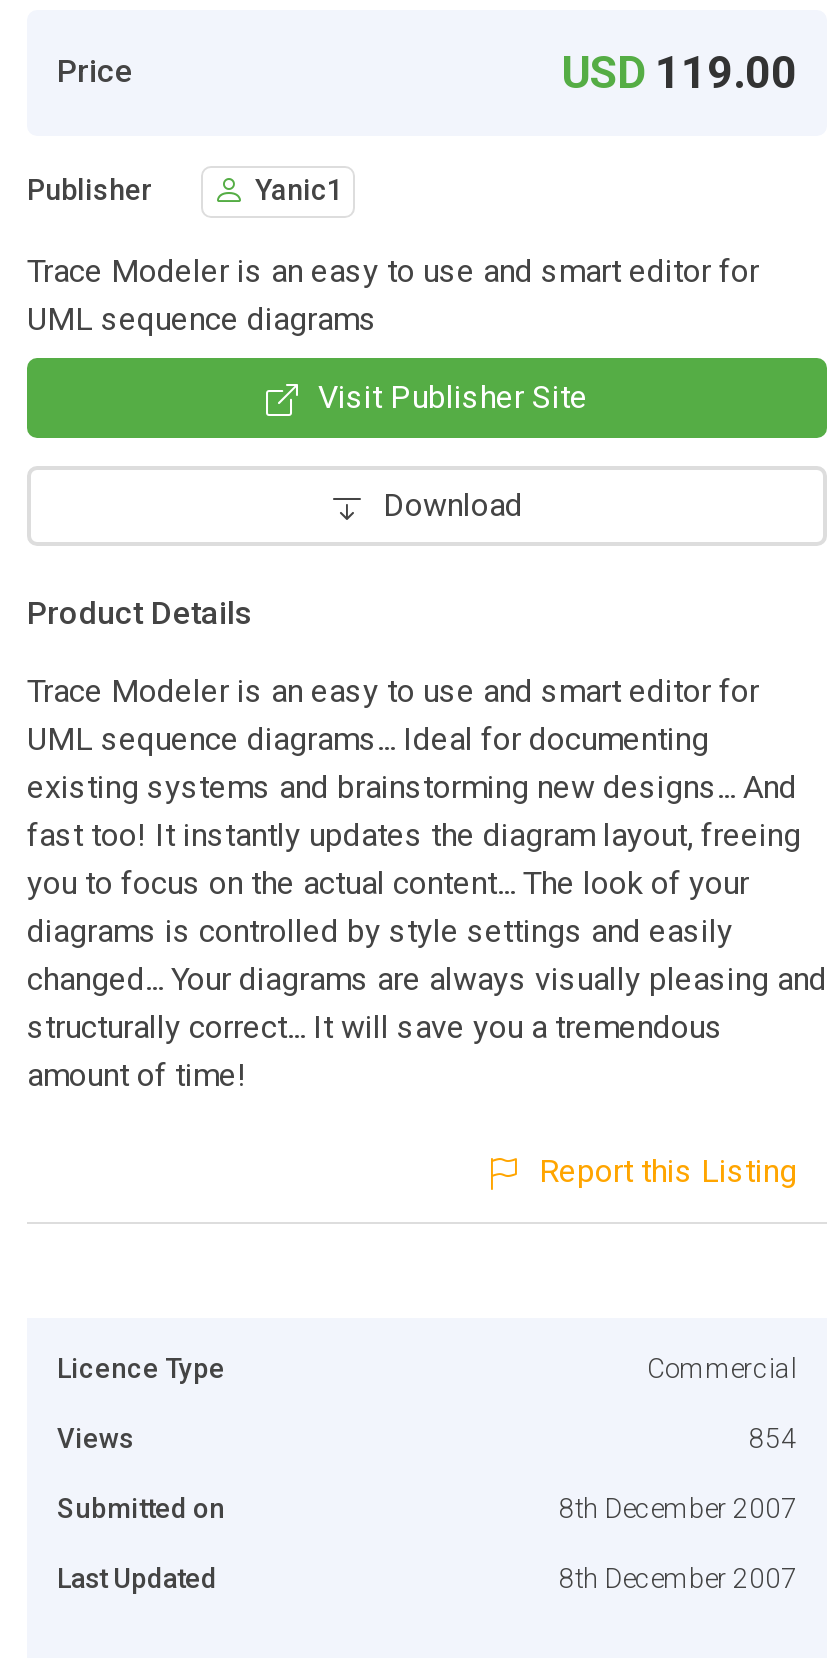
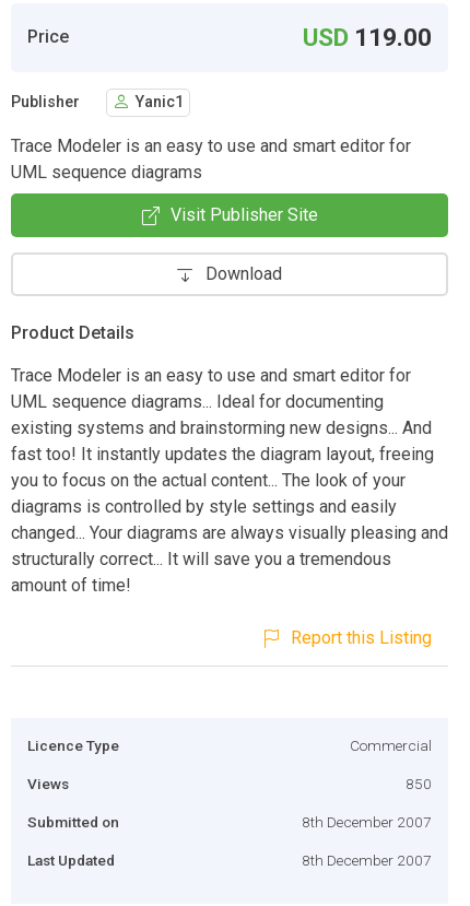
[749,1422,797,1454] 854 -> [406,775,432,792] 850

